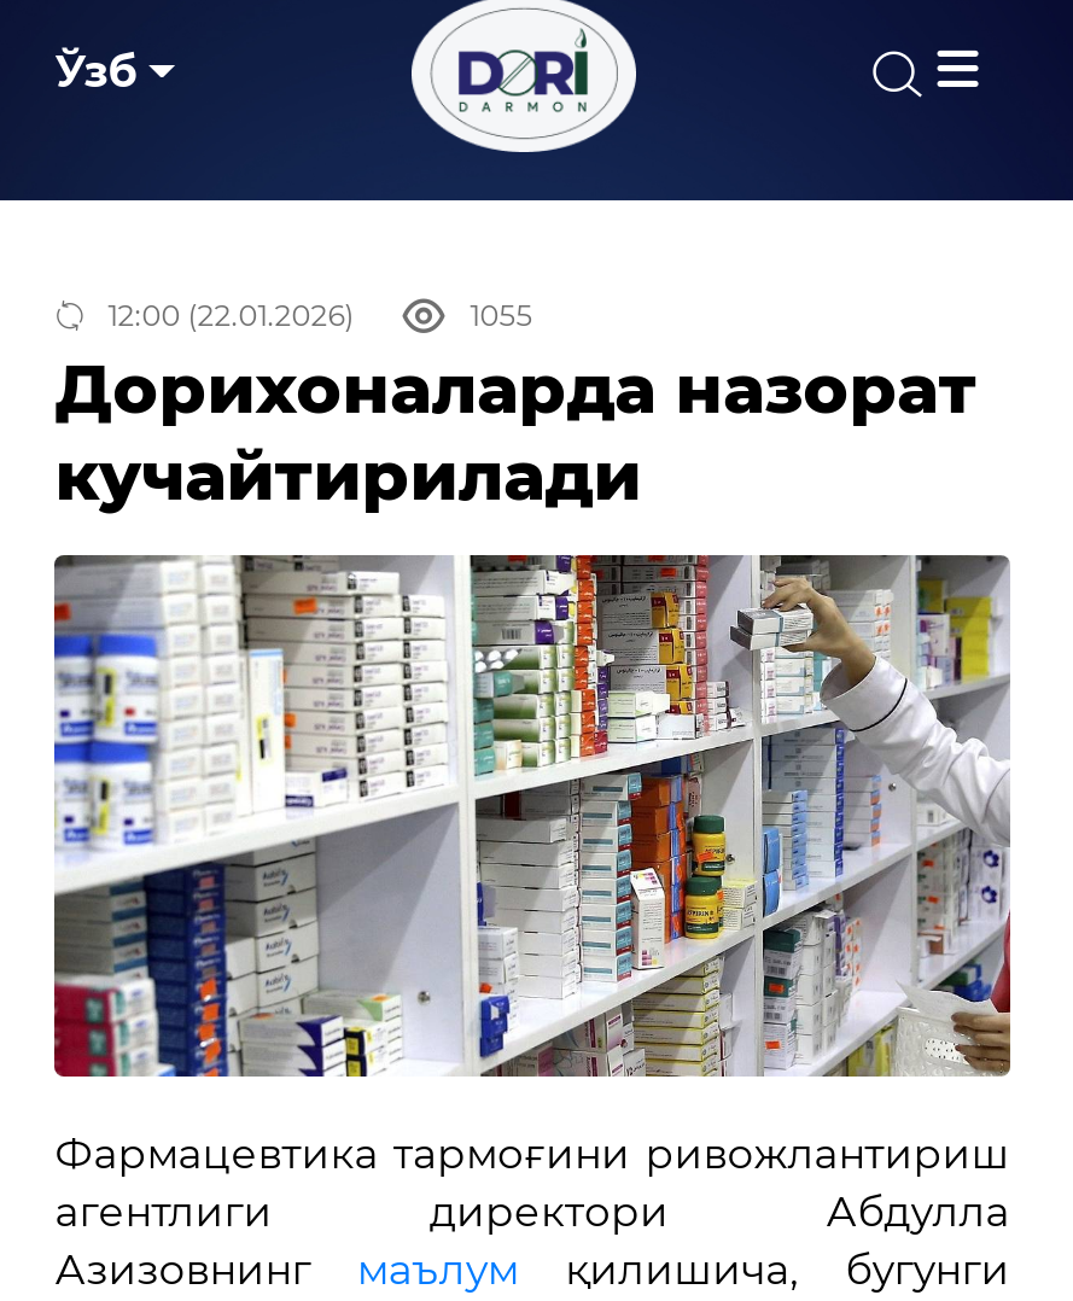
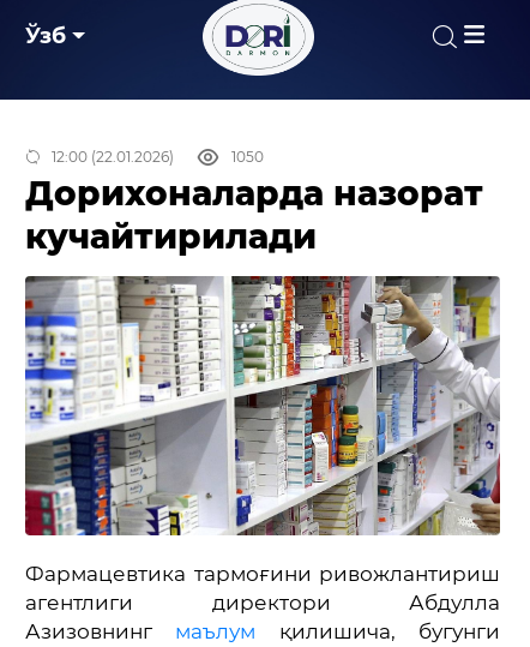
[470,297,533,333] 1055 -> [232,148,264,166] 1050

